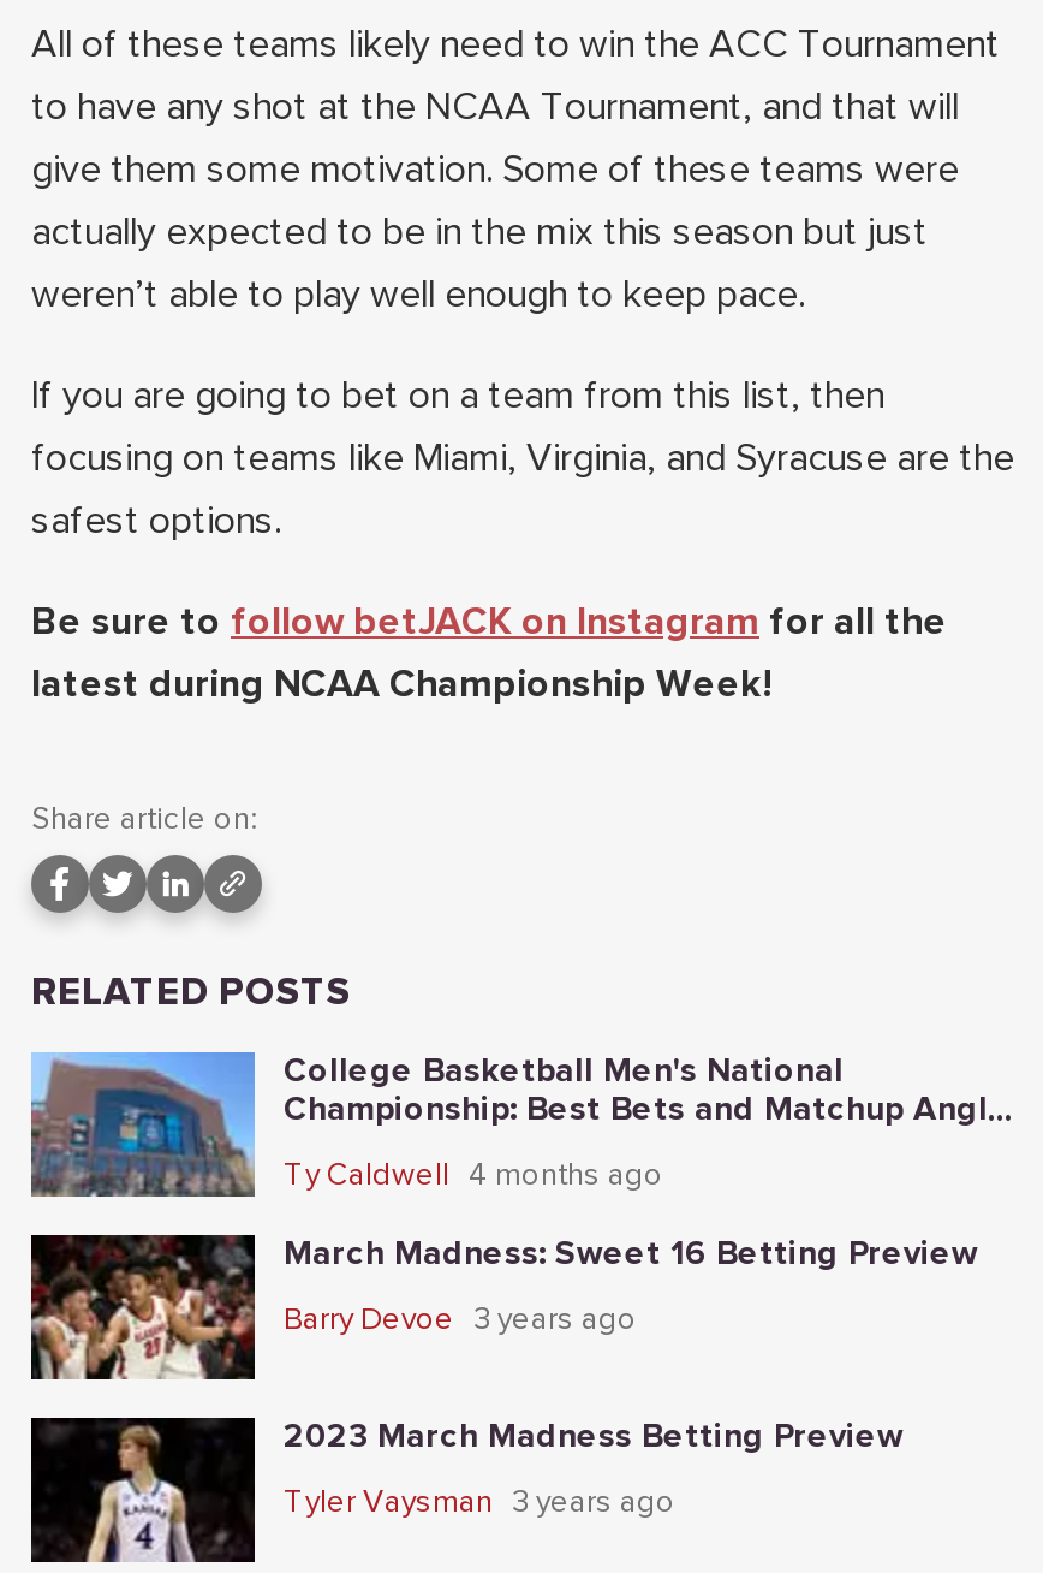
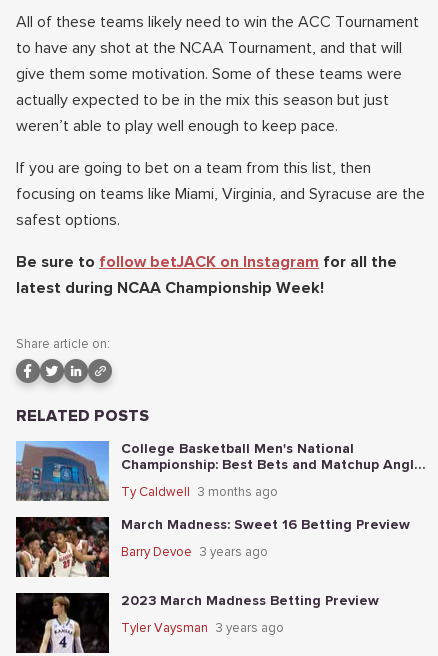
[284,1156,663,1195] Ty Caldwell 4 months ago -> [121,484,278,500] Ty Caldwell 3 months ago

